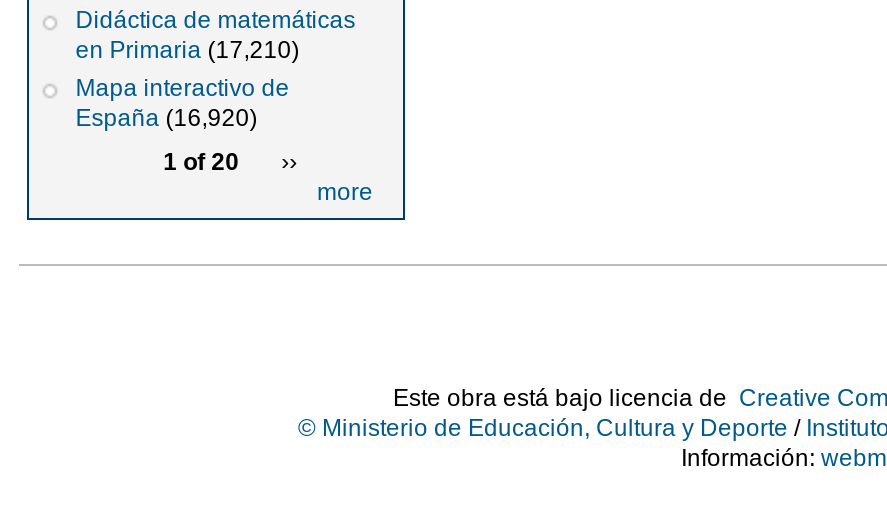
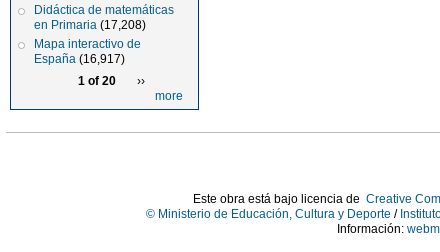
[76,36,300,64] en Primaria (17,210) -> [34,18,146,32] en Primaria (17,208)
[76,104,258,132] España (16,920) -> [34,52,125,66] España (16,917)

